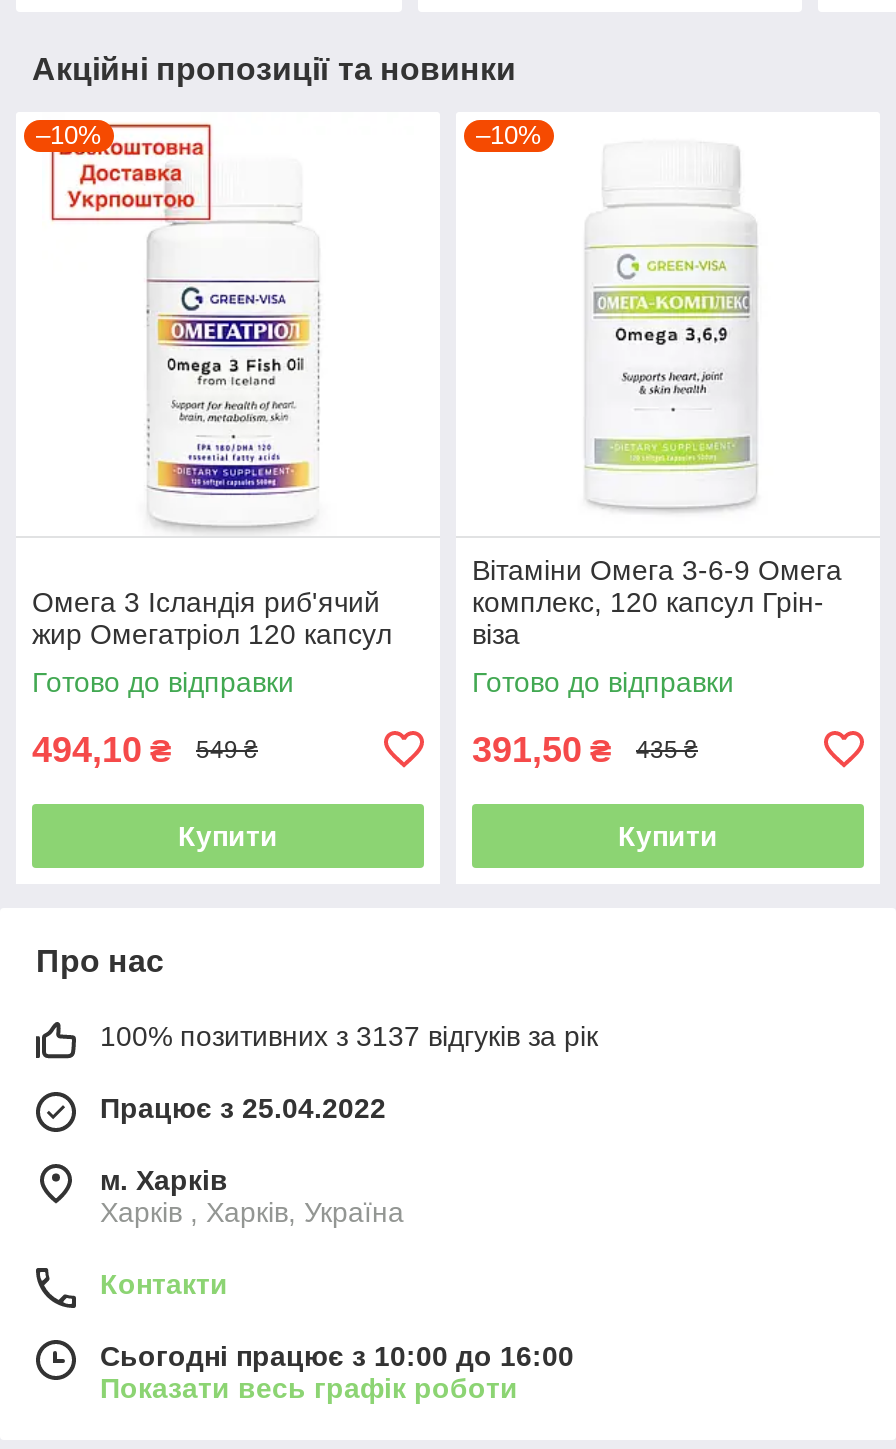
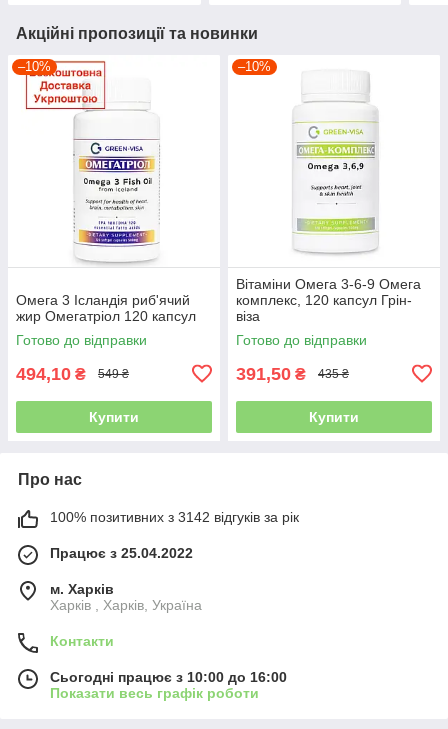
[100,1020,598,1052] 100% позитивних з 3137 відгуків за рік -> [50,509,299,525] 100% позитивних з 3142 відгуків за рік

